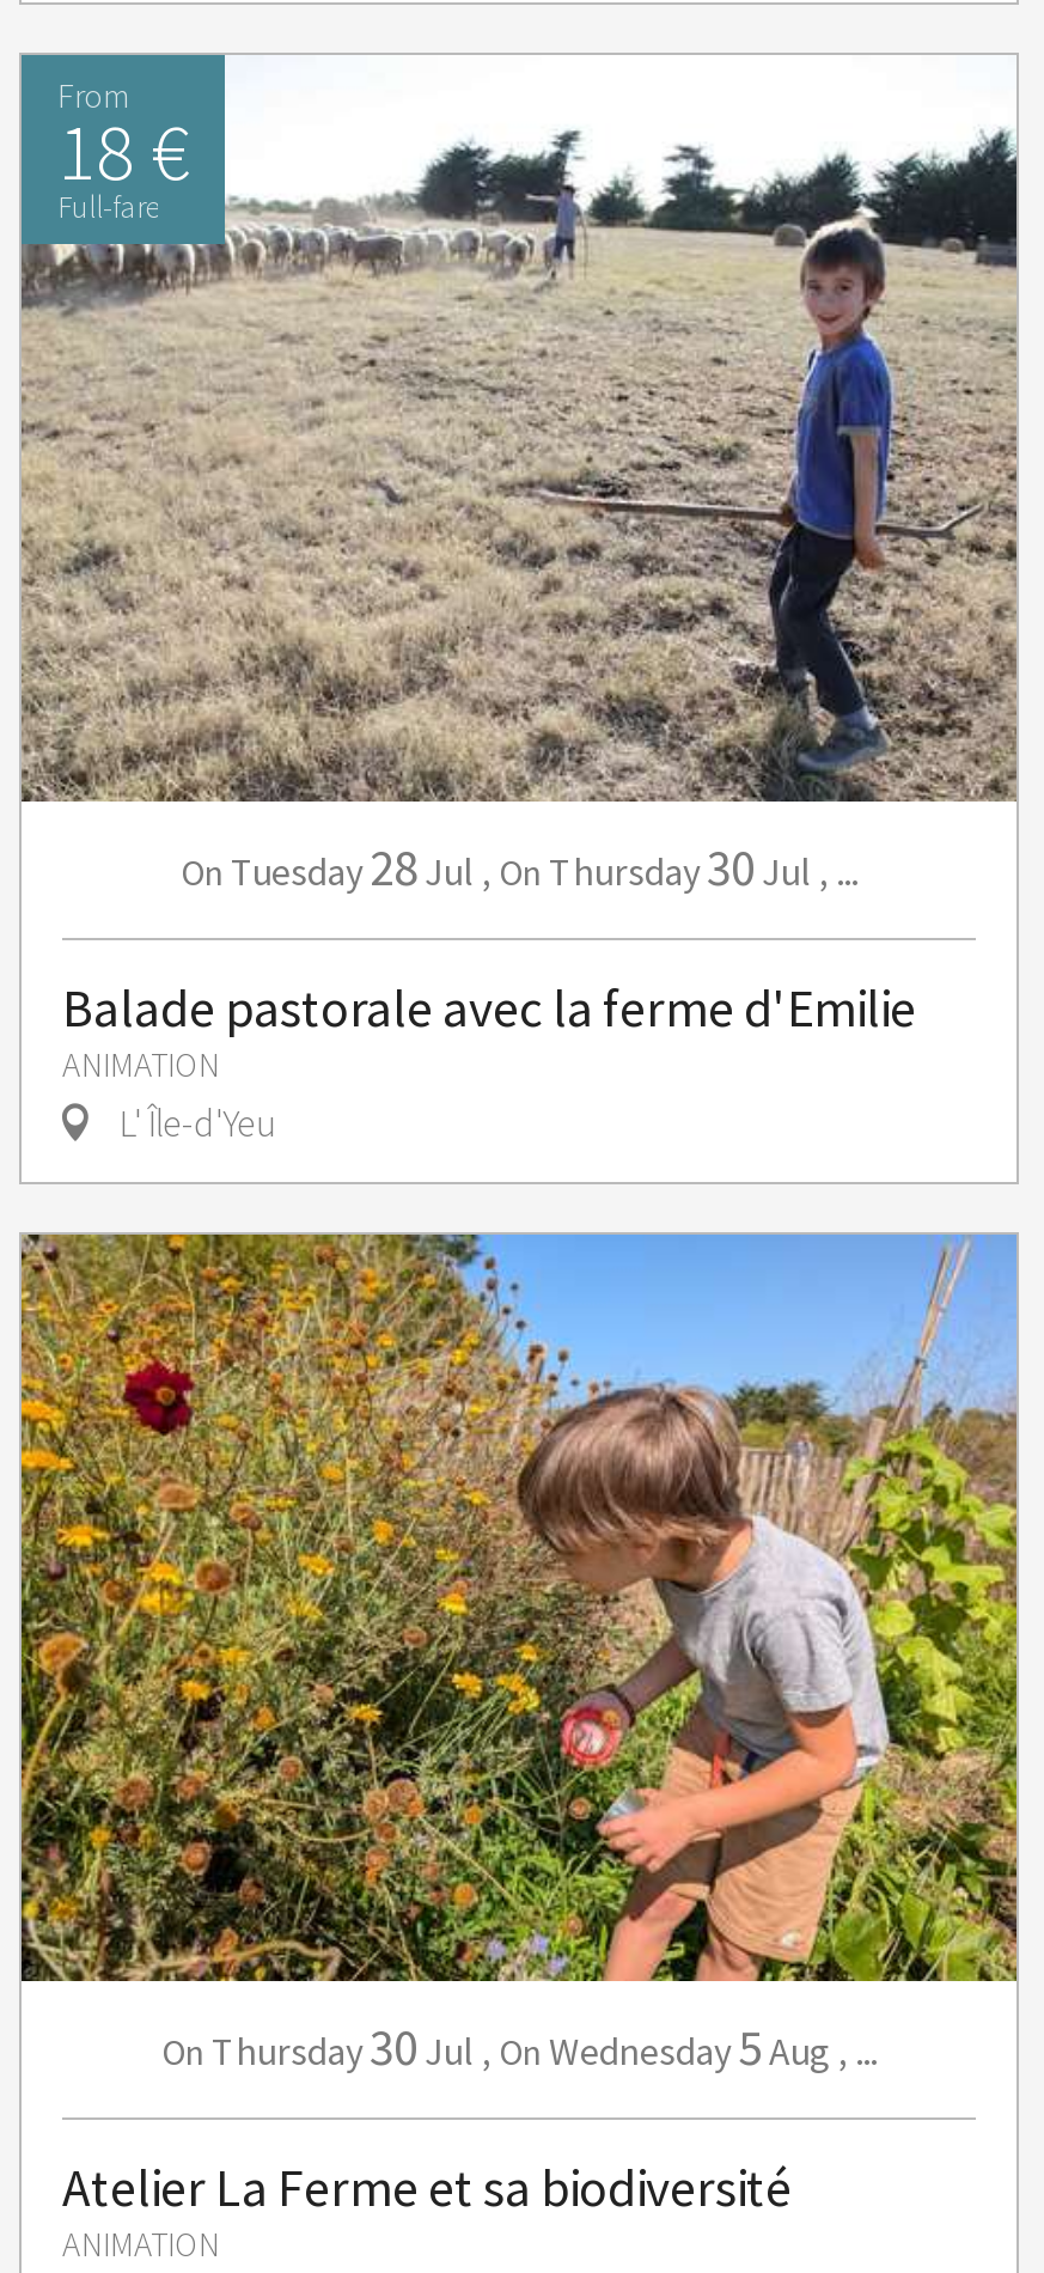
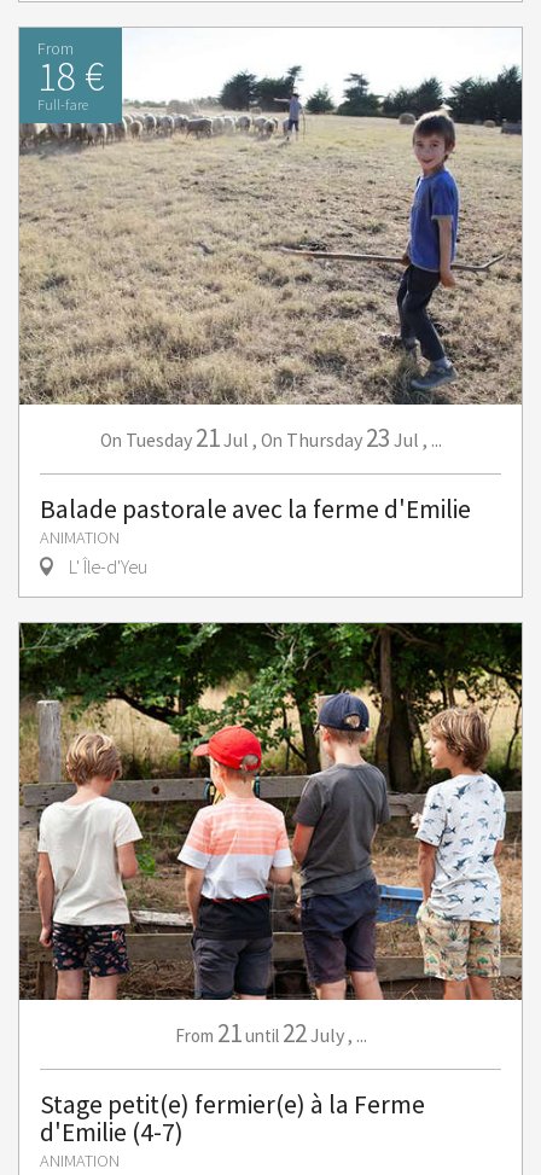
[181,835,857,900] On Tuesday 28 Jul, On Thursday 30 Jul,... -> [100,421,441,454] On Tuesday 21 Jul, On Thursday 23 Jul,...
[19,1232,1019,2079] [image] | On Thursday 30 Jul, On Wednesday 5 Aug,... -> [18,622,523,1049] [image] | From 21 until 22 July,...
[62,2156,792,2220] Atelier La Ferme et sa biodiversité -> [40,1088,425,1148] Stage petit(e) fermier(e) à la Ferme | d'Emilie (4-7)

